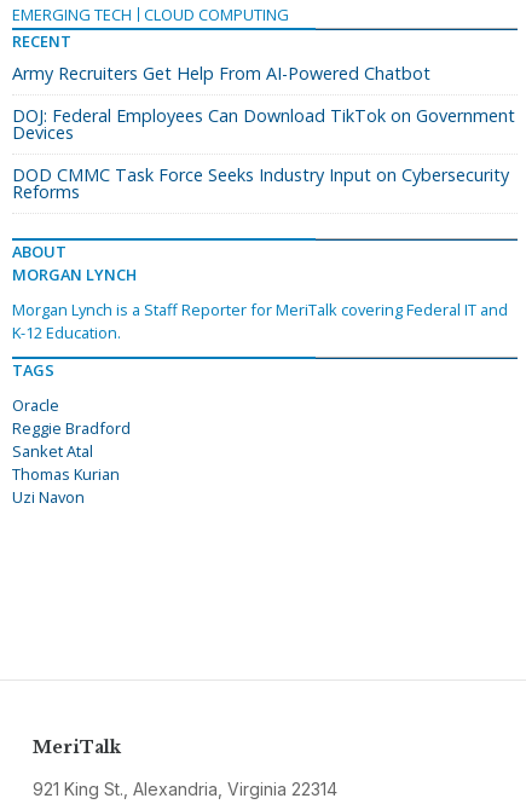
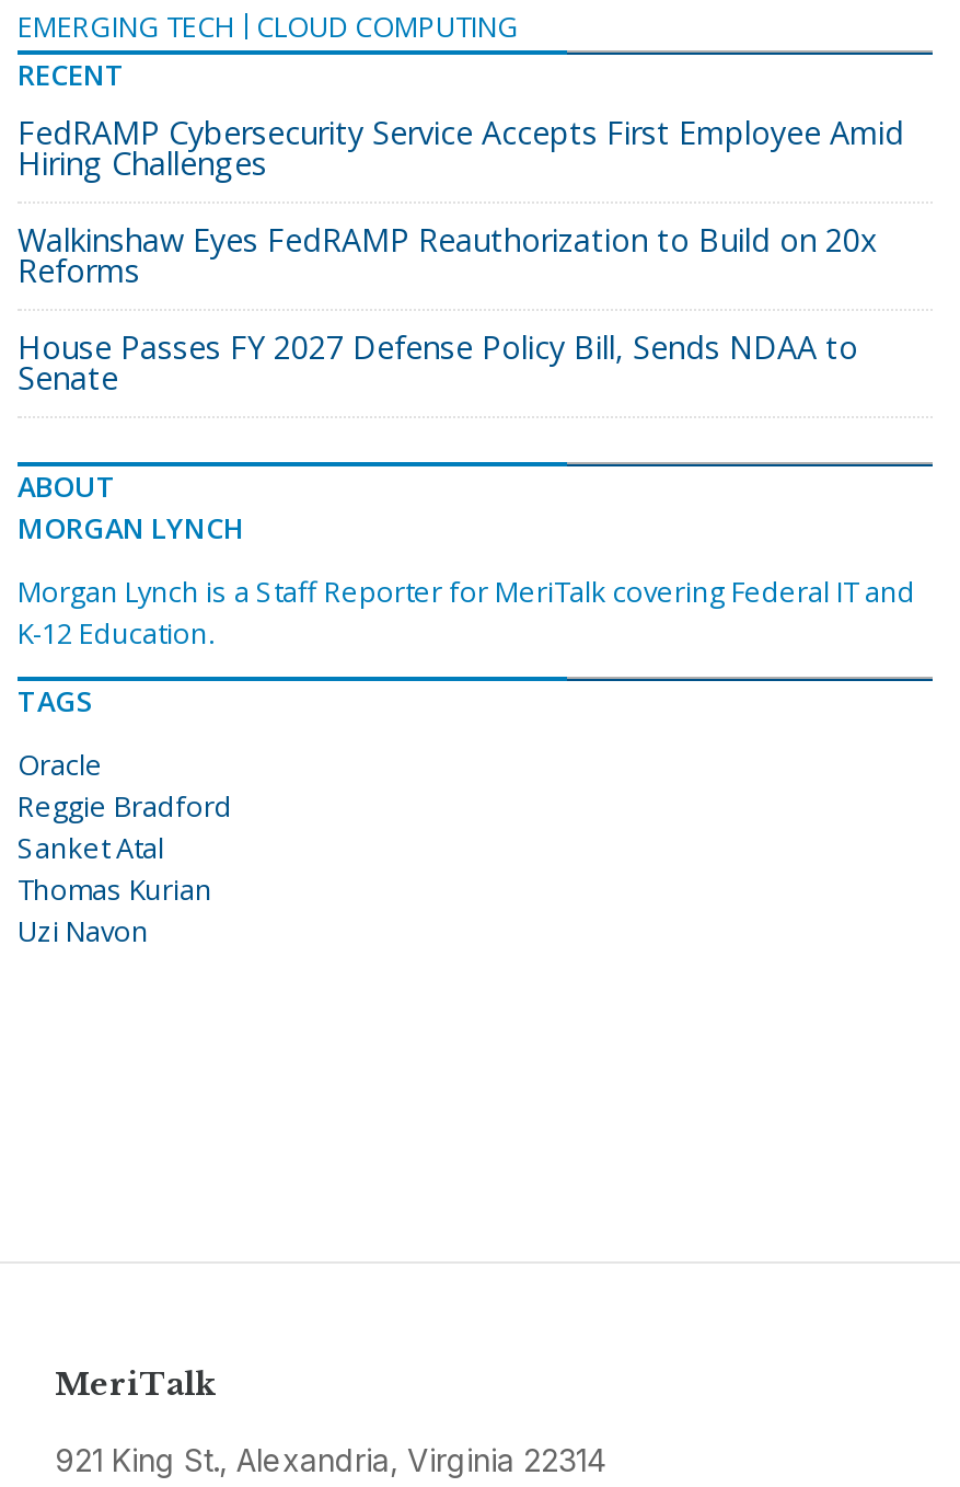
[12,62,515,186] Army Recruiters Get Help From AI-Powered Chatbot | DOJ: Federal Employees Can Download TikTok on Government | Devices | DOD CMMC Task Force Seeks Industry Input on Cybersecurity -> [18,112,904,261] FedRAMP Cybersecurity Service Accepts First Employee Amid | Hiring Challenges | Walkinshaw Eyes FedRAMP Reauthorization to Build on 20x
moved [12,180,80,203] -> [18,250,140,291]: Reforms
none -> [18,327,858,399] House Passes FY 2027 Defense Policy Bill, Sends NDAA to | Senate

